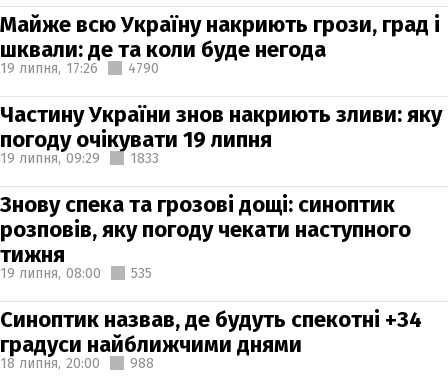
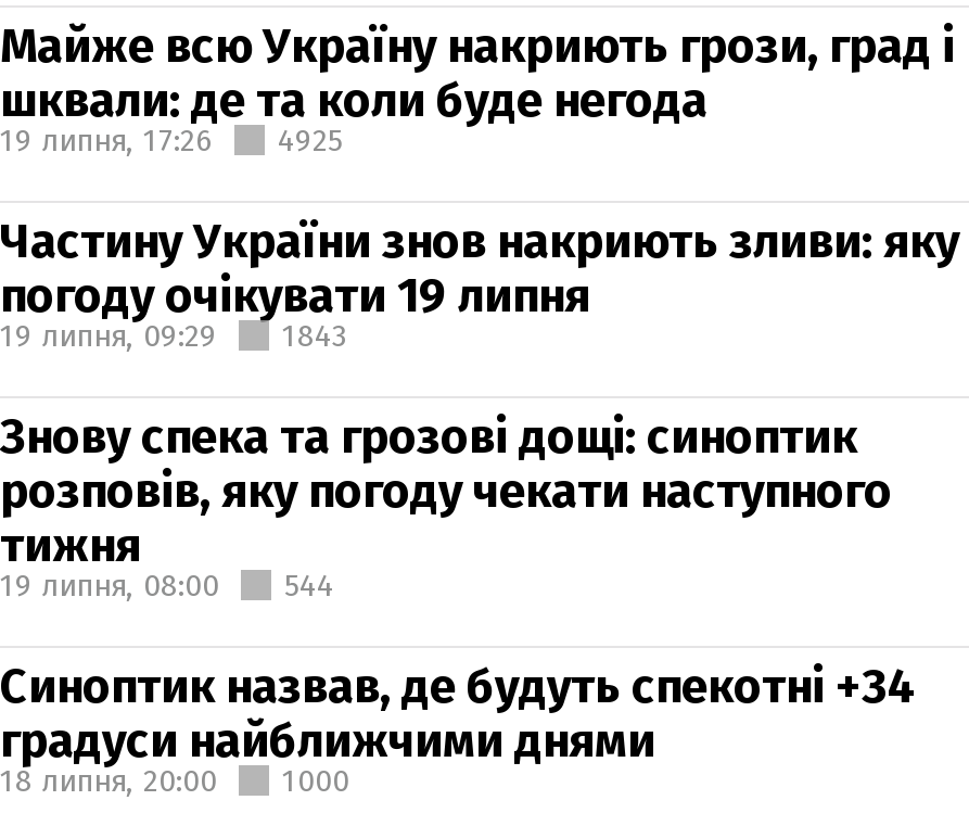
[0,59,159,76] 19 липня, 17:26 4790 -> [0,122,343,158] 19 липня, 17:26 4925
[0,149,159,166] 19 липня, 09:29 1833 -> [0,317,347,354] 19 липня, 09:29 1843
[0,264,152,281] 19 липня, 08:00 535 -> [0,567,334,604] 19 липня, 08:00 544
[0,354,154,371] 18 липня, 20:00 988 -> [0,762,349,799] 18 липня, 20:00 1000

